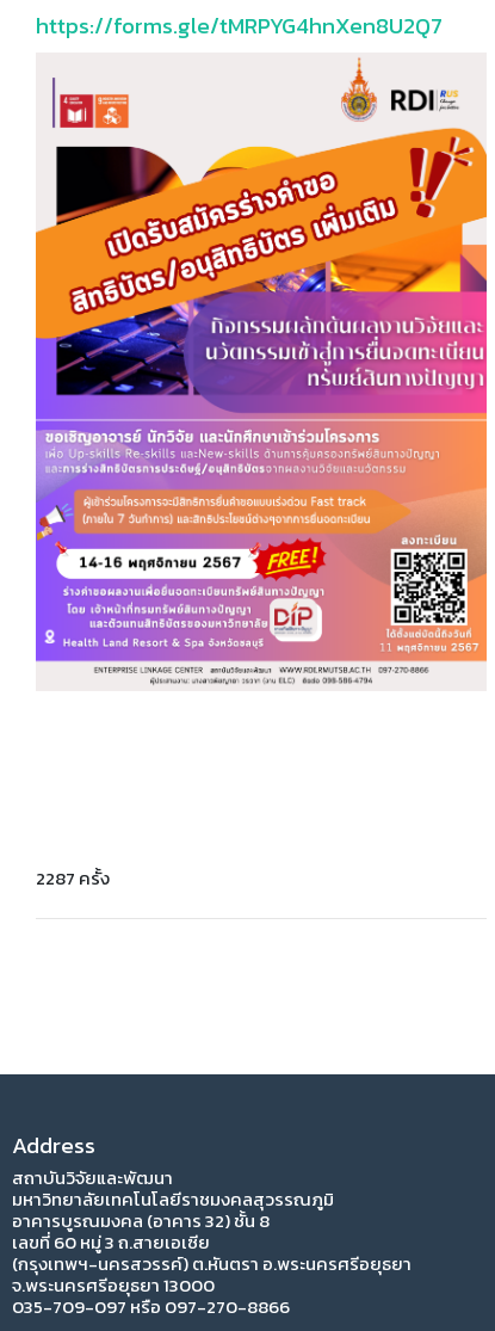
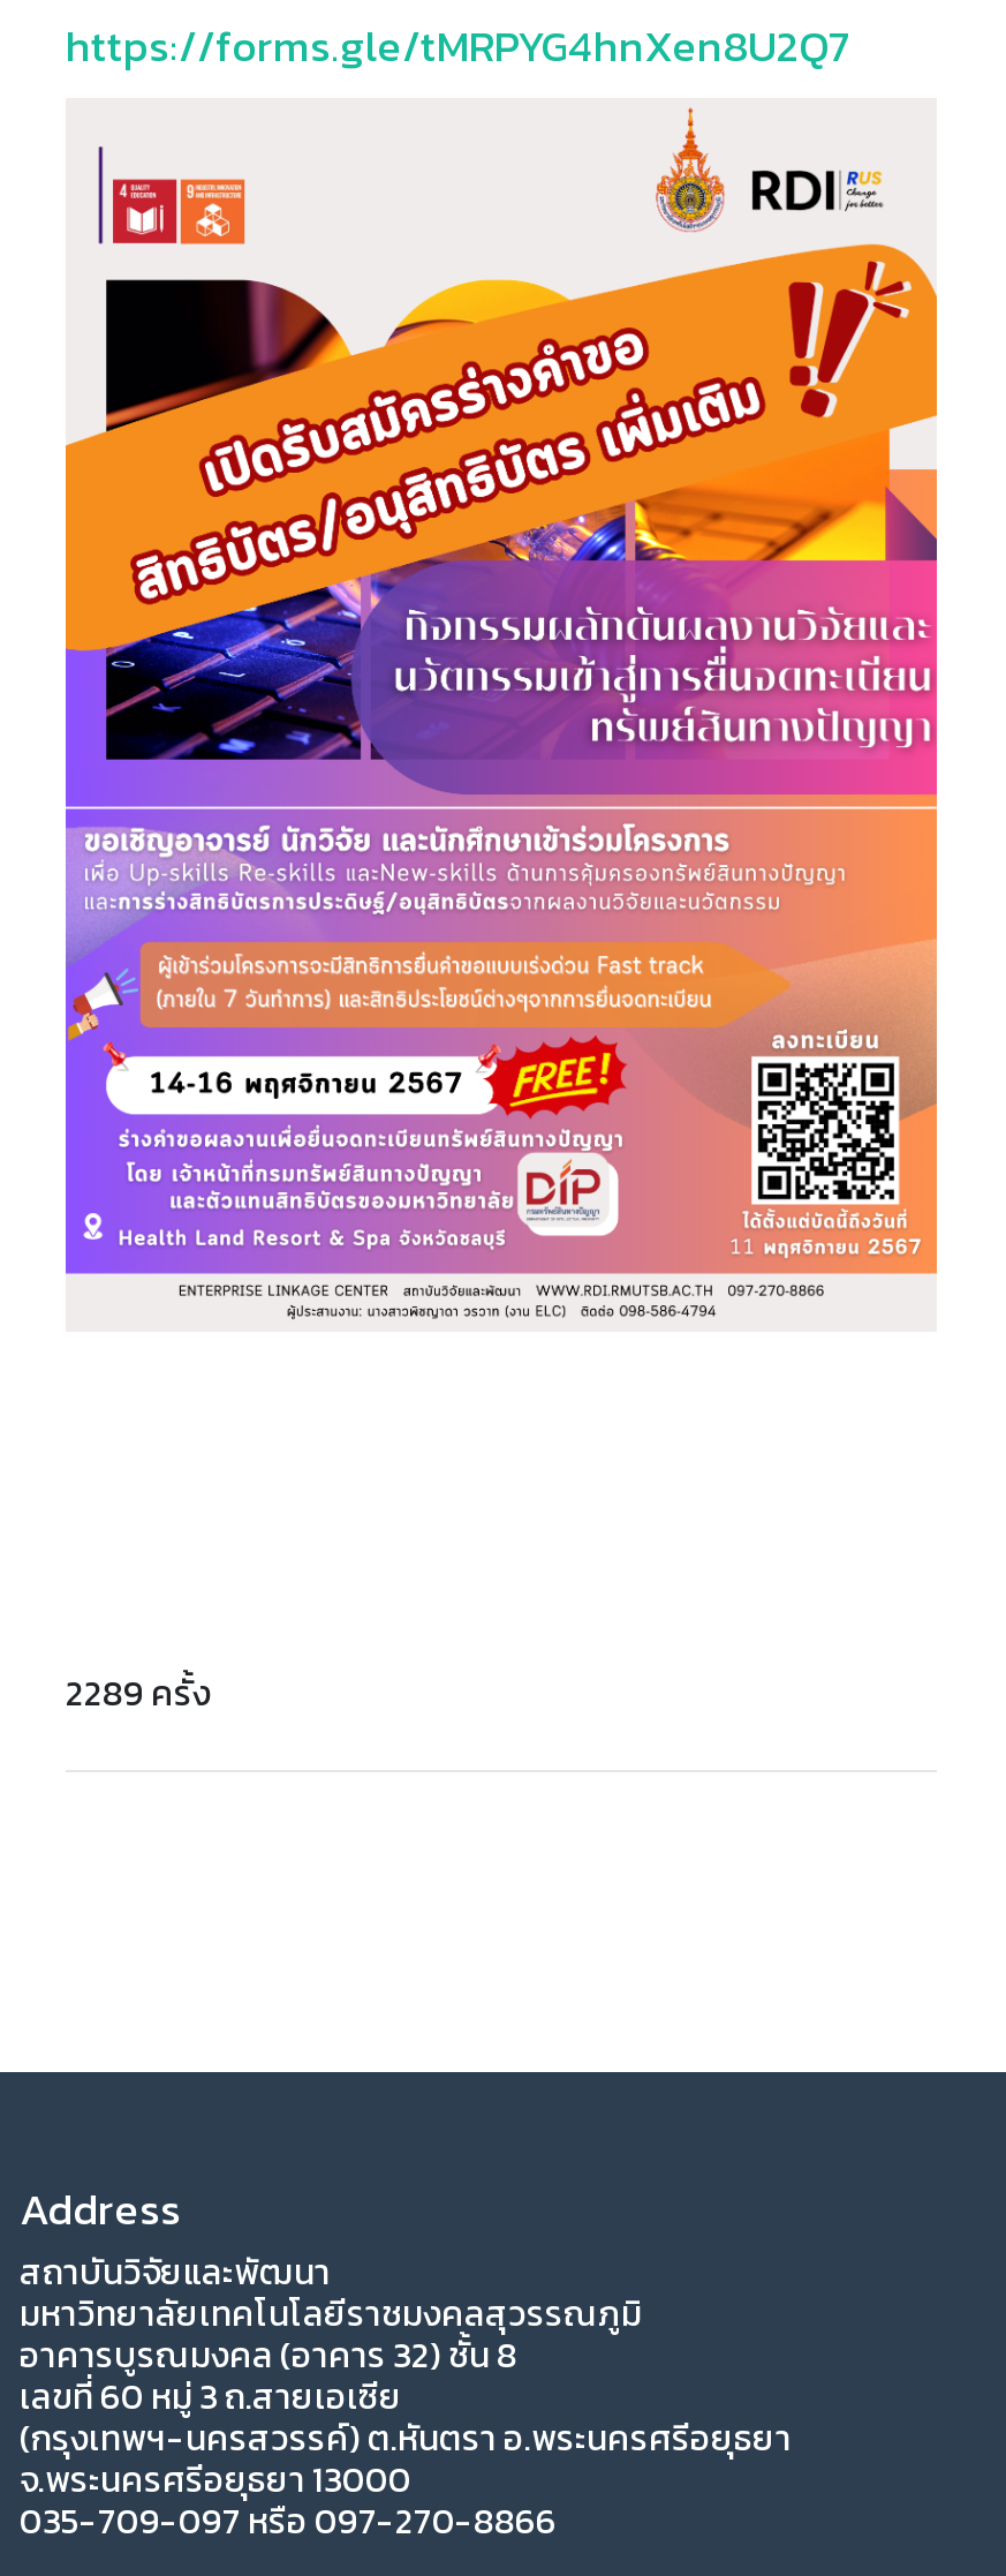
[36,864,110,891] 2287 ครั้ง -> [66,1665,211,1718] 2289 ครั้ง

